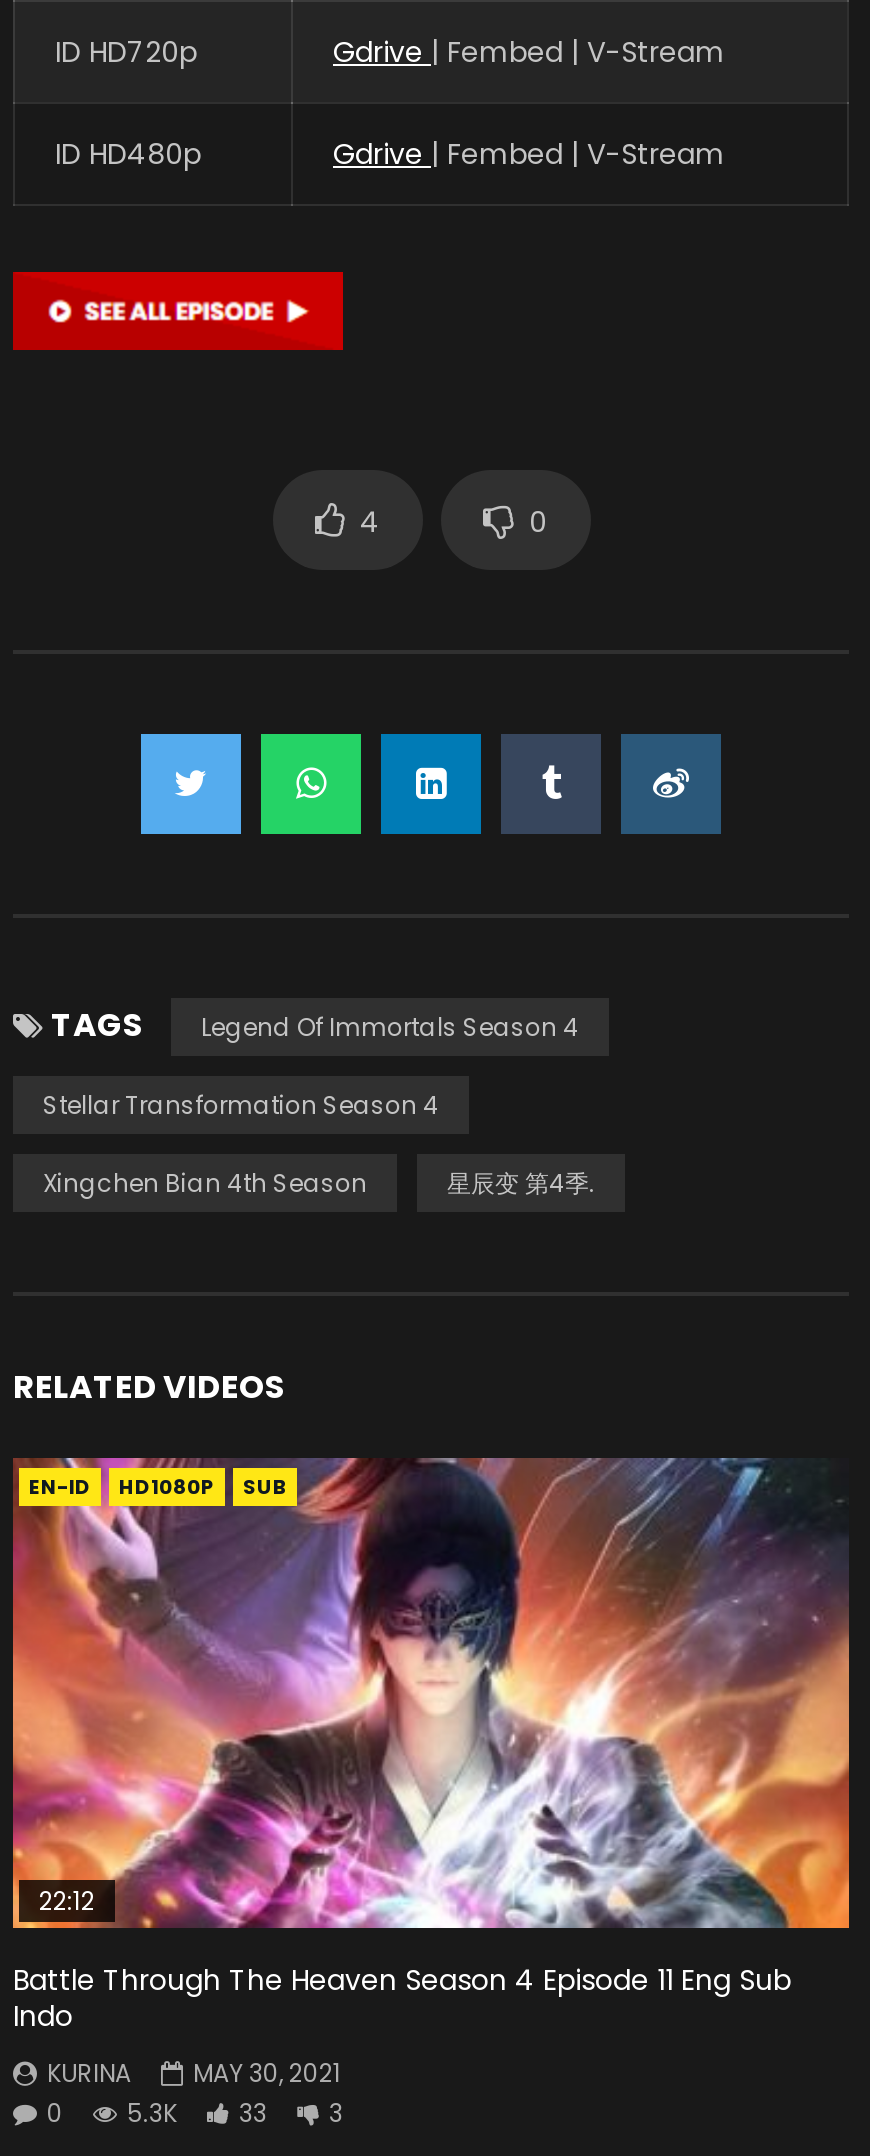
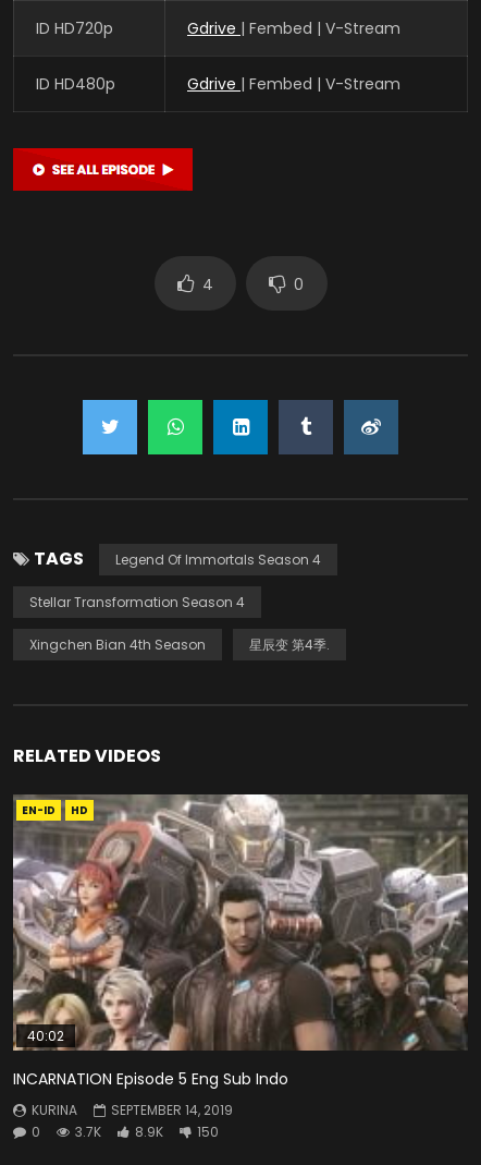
[11,1458,851,1930] [image] | HD1080P | SUB -> [12,793,469,1049] [image] | HD
[39,1885,95,1919] 22:12 -> [27,1027,64,1045] 40:02
[13,1960,791,2036] Battle Through The Heaven Season 4 Episode 11 Eng Sub | Indo -> [13,1068,288,1090] INCARNATION Episode 5 Eng Sub Indo
[47,2056,341,2090] KURINA MAY 30, 2021 -> [32,1100,233,1119] KURINA SEPTEMBER 14, 2019
[127,2096,343,2130] 5.3K | 33 | 3 -> [75,1122,219,1141] 3.7K | 8.9K | 150

